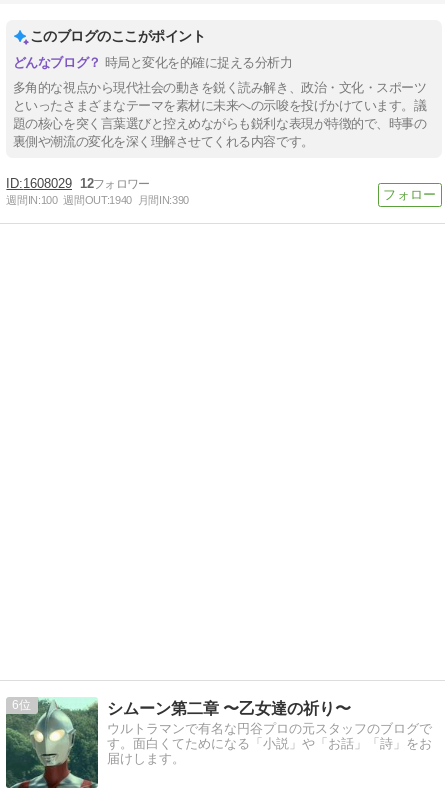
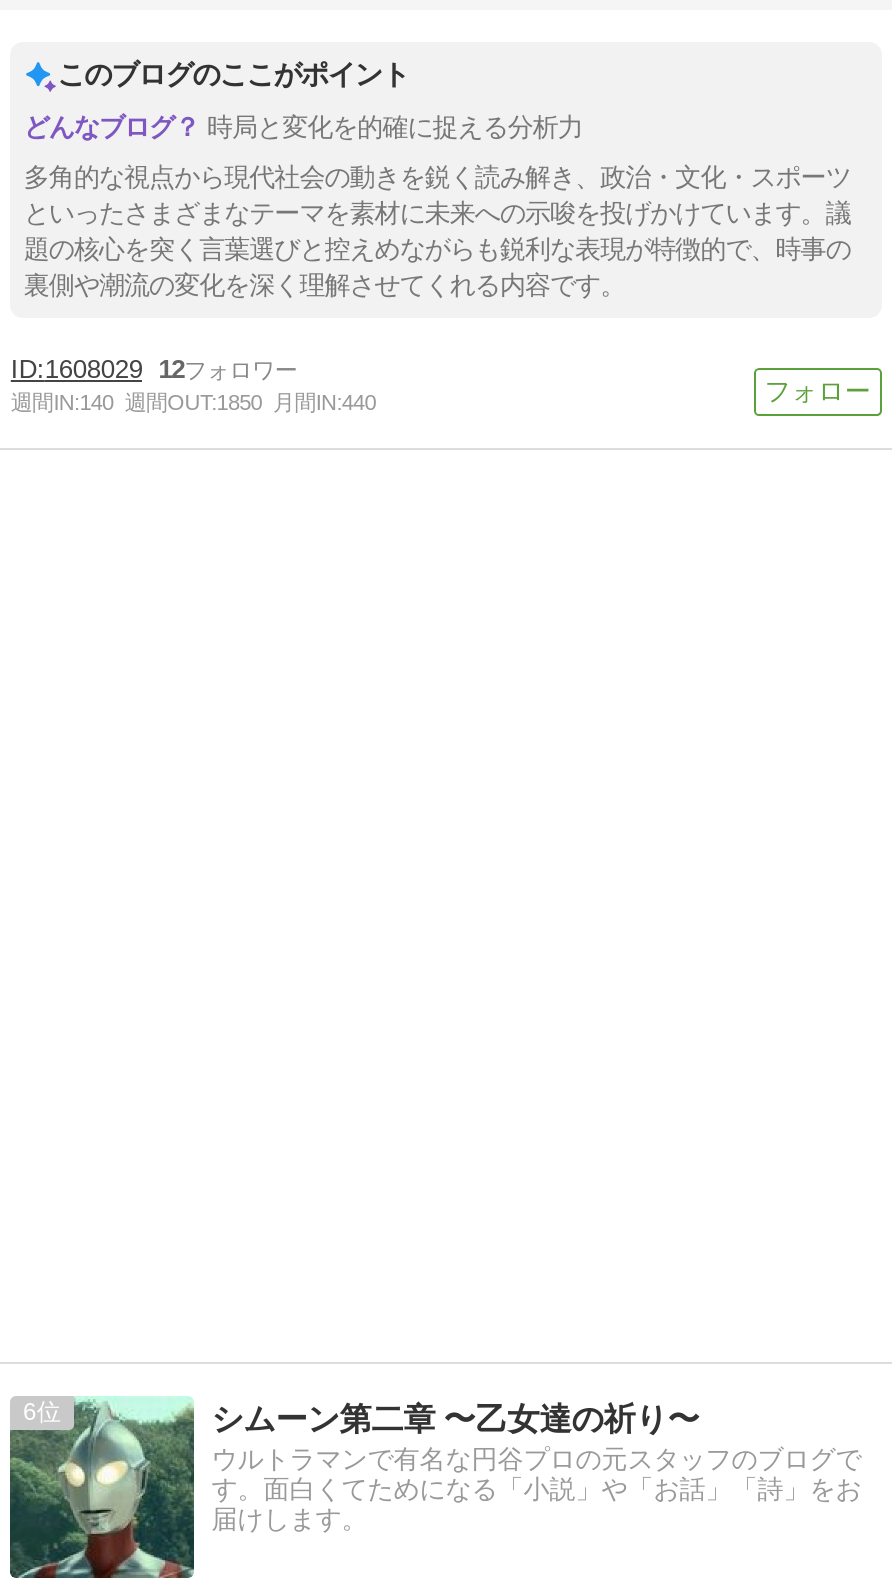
[6,194,189,206] 週間IN:100 週間OUT:1940 月間IN:390 -> [11,390,376,414] 週間IN:140 週間OUT:1850 月間IN:440

